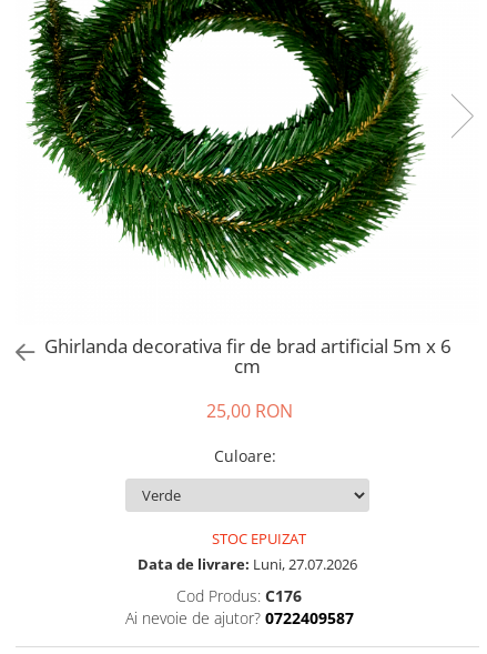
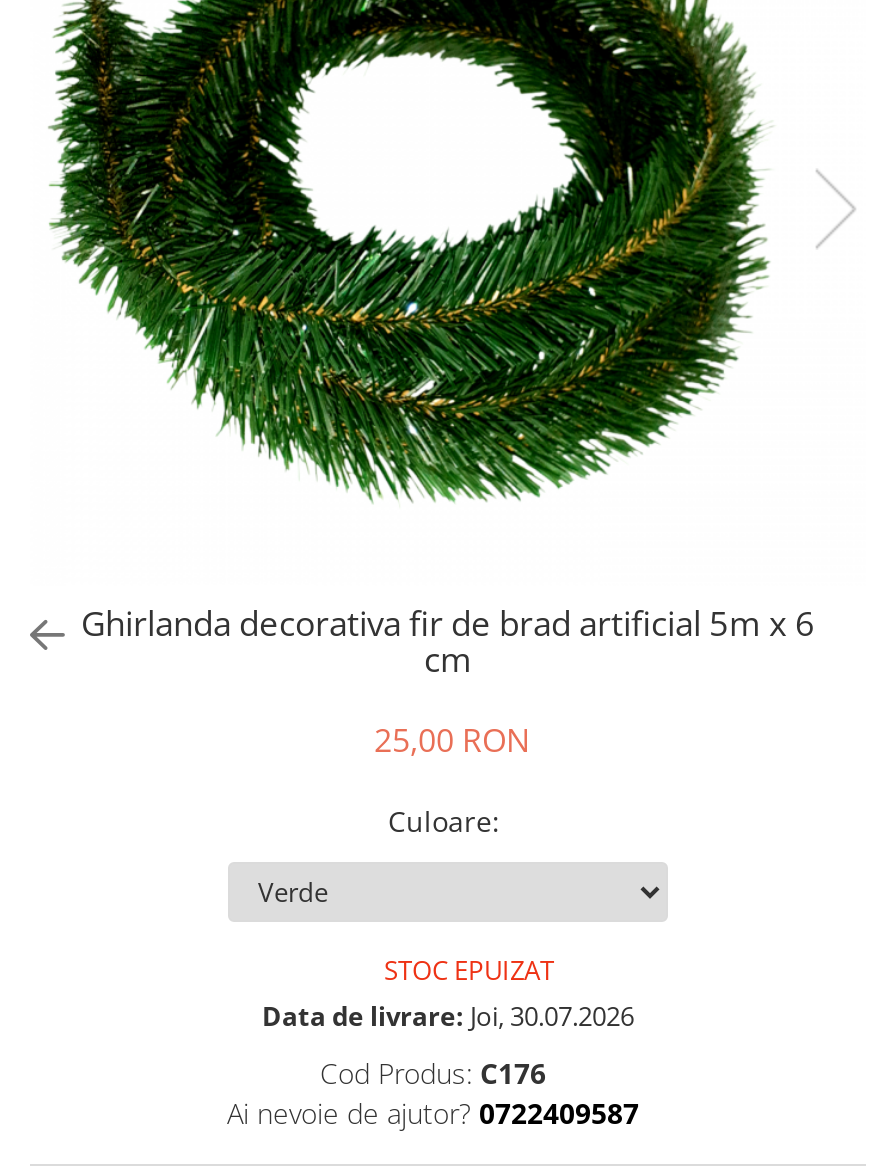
[138,554,357,574] Data de livrare: Luni, 27.07.2026 -> [262,998,634,1034] Data de livrare: Joi, 30.07.2026

